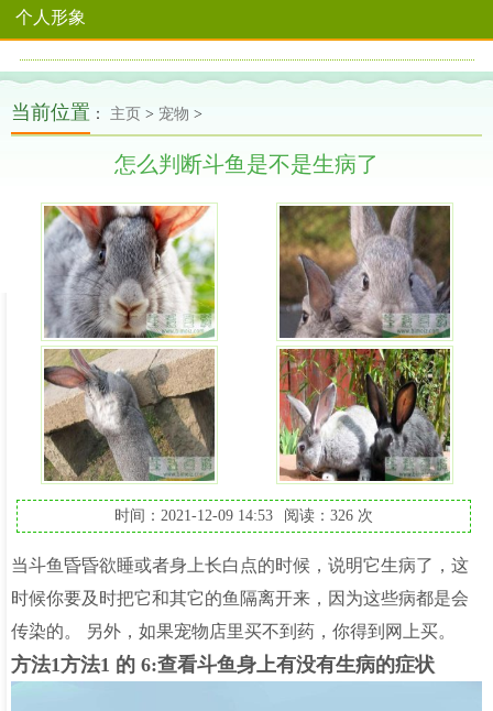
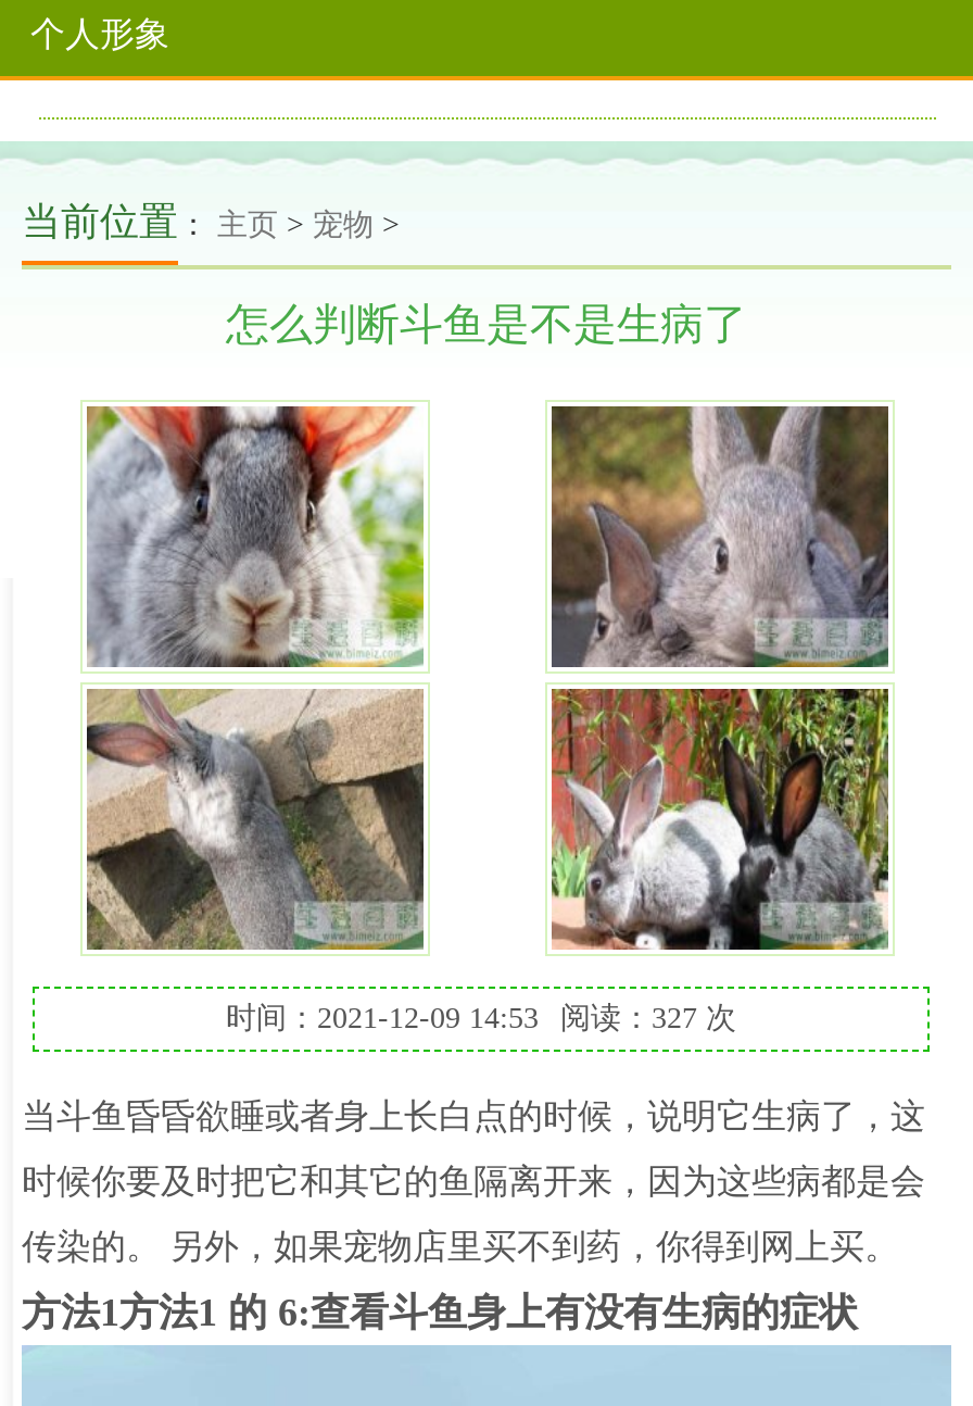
[114,508,373,524] 时间：2021-12-09 14:53 阅读：326 次 -> [226,1002,736,1035] 时间：2021-12-09 14:53 阅读：327 次

